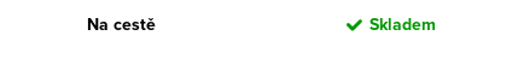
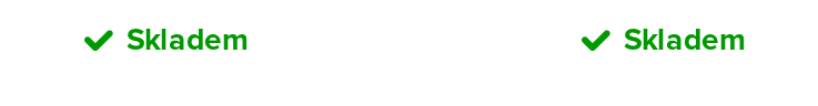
[86,13,155,37] Na cestě -> none
none -> [127,18,249,62] Skladem

